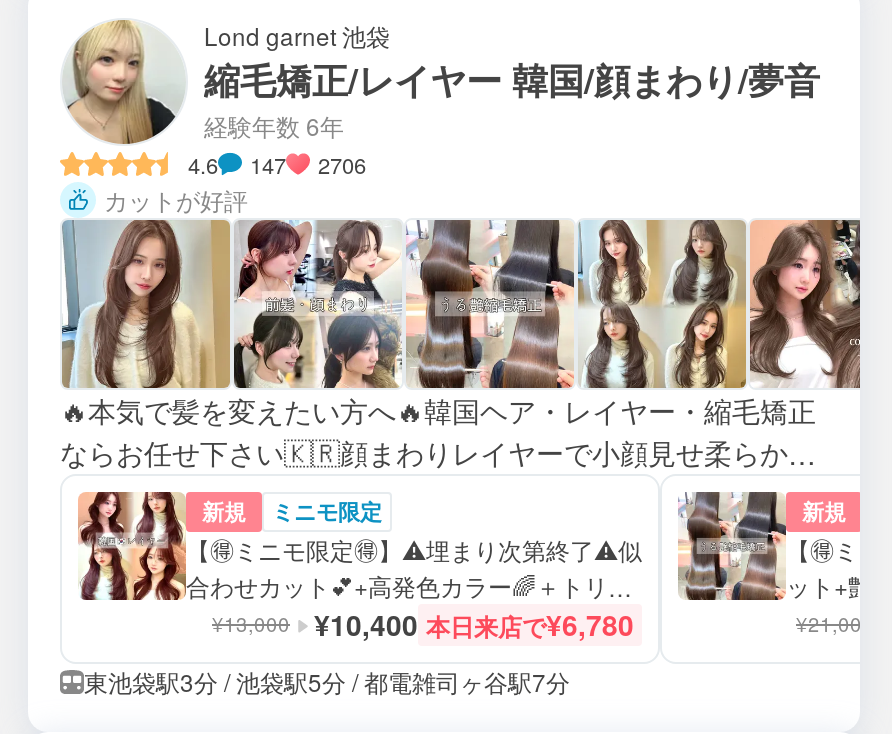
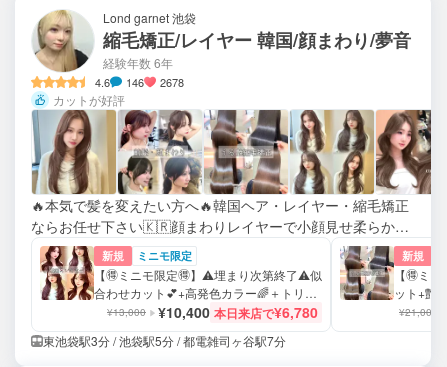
[250,149,286,181] 147 -> [126,74,144,90] 146
[318,149,366,181] 2706 -> [160,74,184,90] 2678

